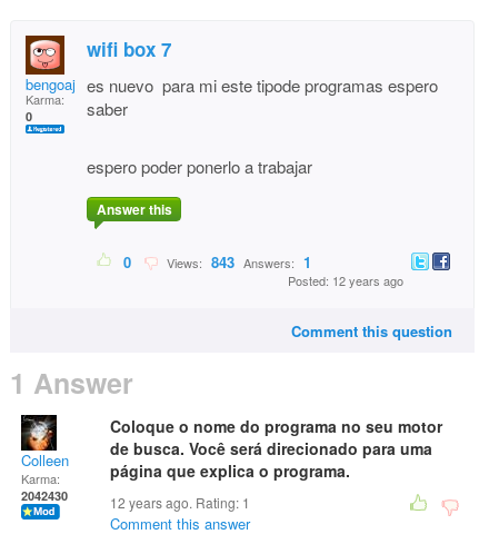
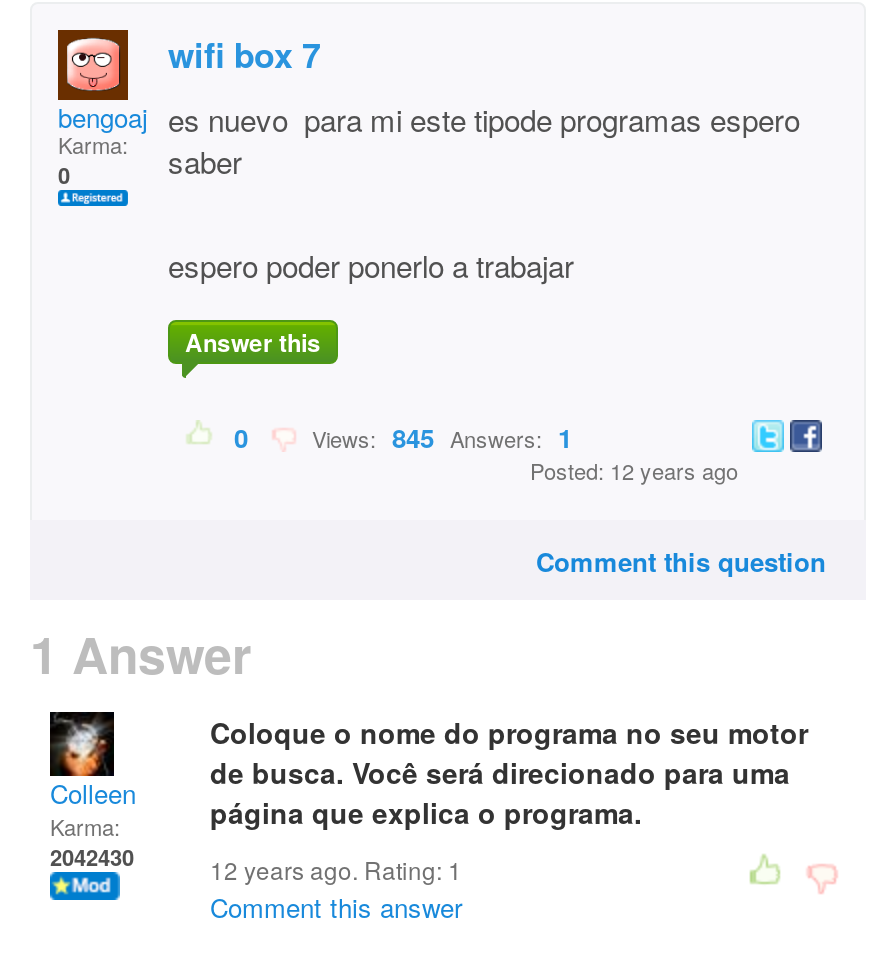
[160,252,311,273] Views: 843 Answers: 1 -> [300,418,572,456] Views: 845 Answers: 1

